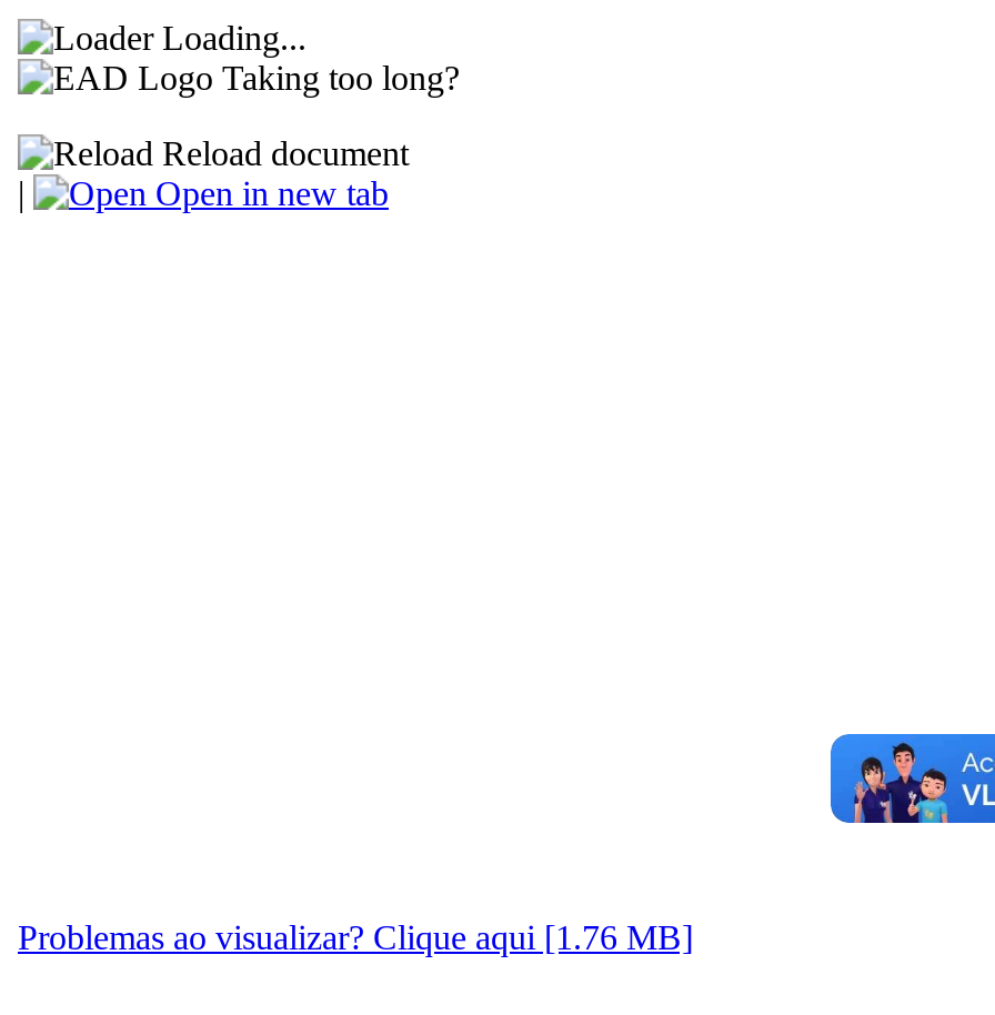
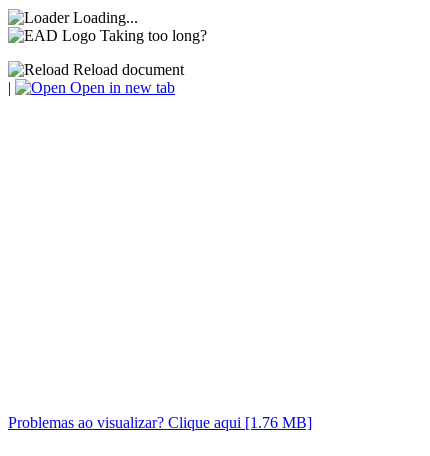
[828,732,988,825] [image] -> none

